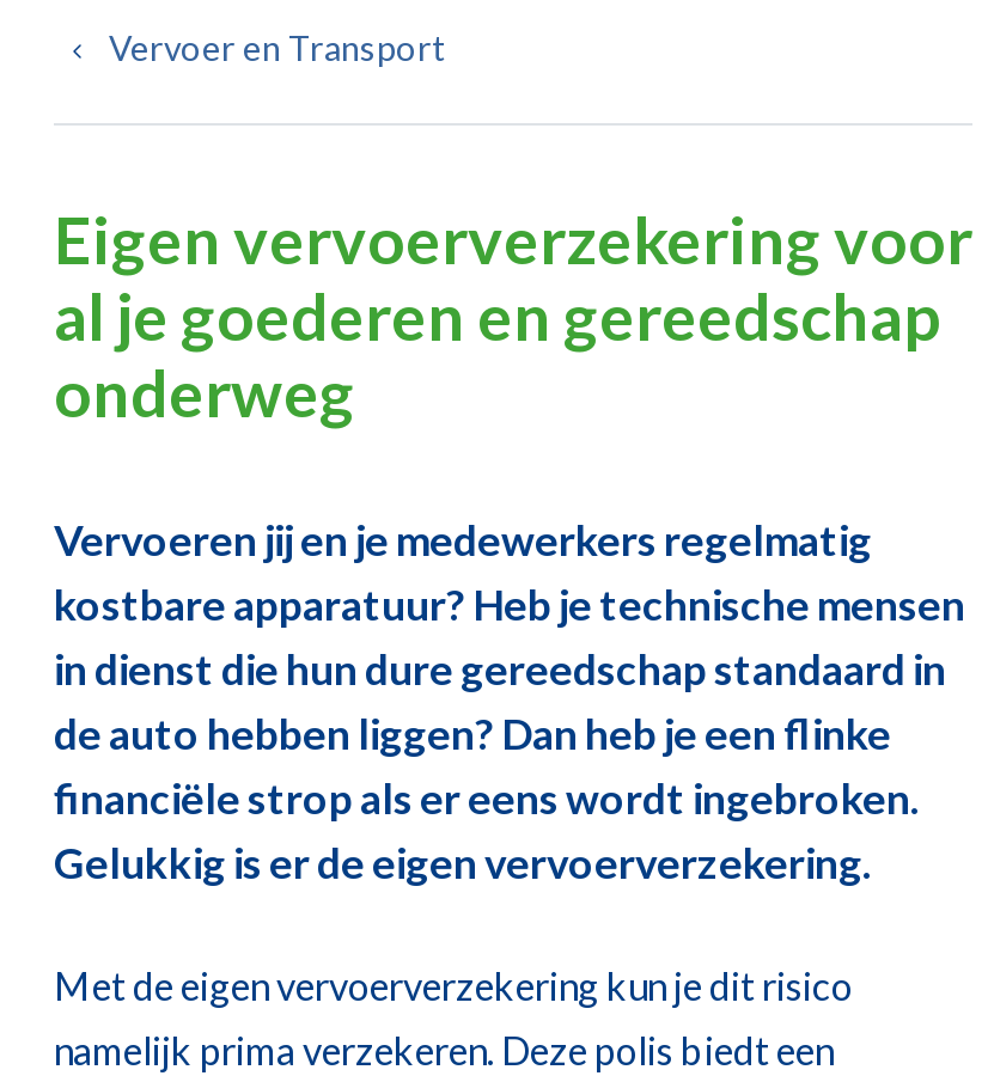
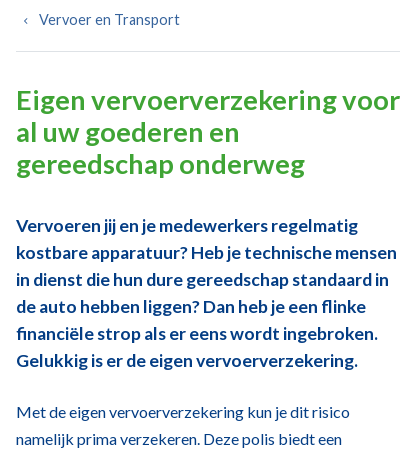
[54,275,941,431] al je goederen en gereedschap | onderweg -> [16,115,305,180] al uw goederen en | gereedschap onderweg

